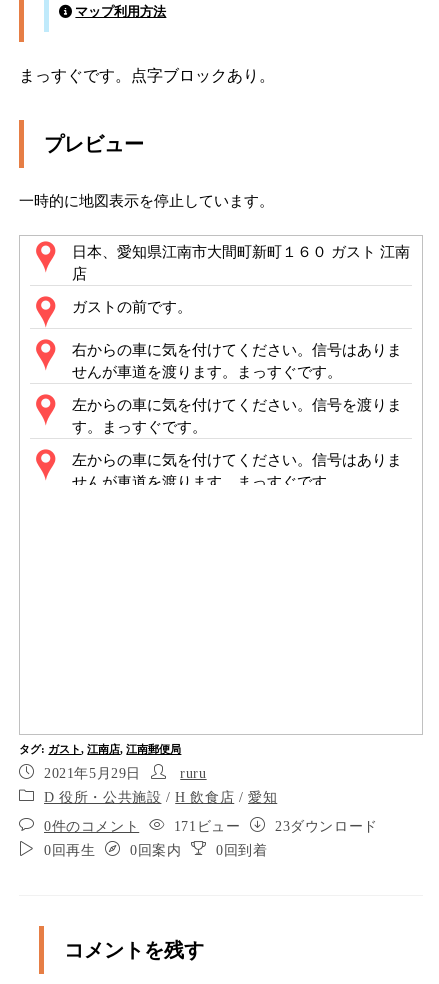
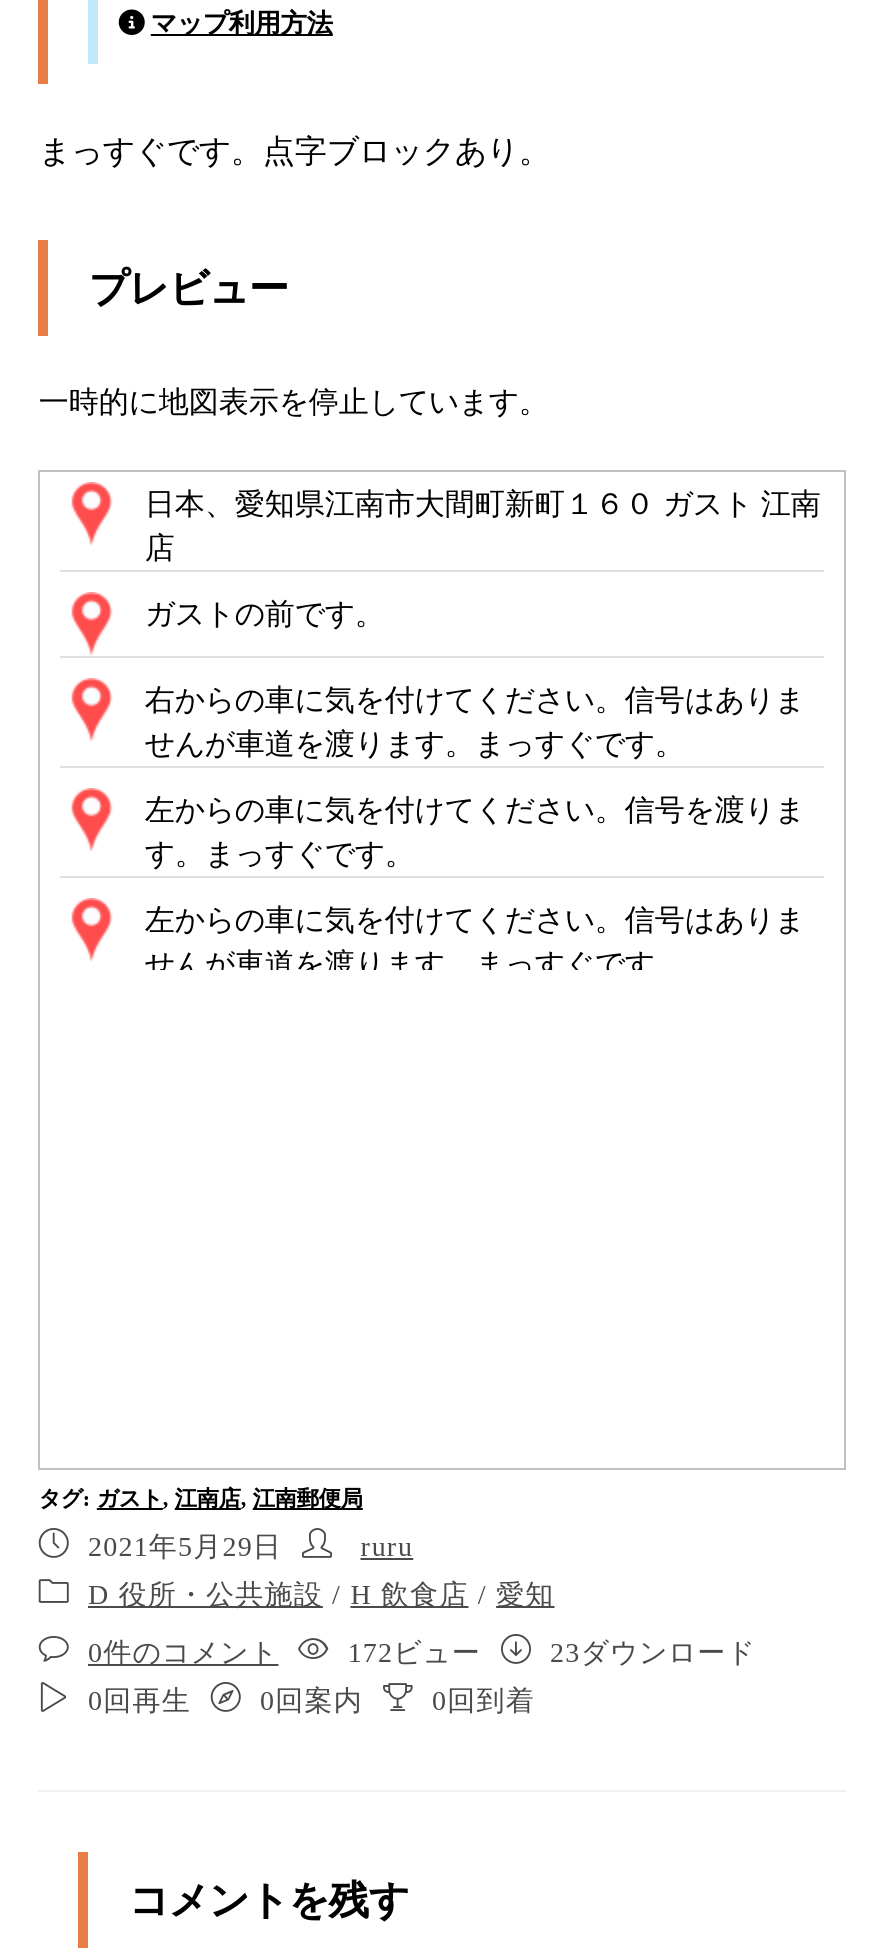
[174,819,240,834] 171ビュー -> [348,1638,481,1668] 172ビュー

